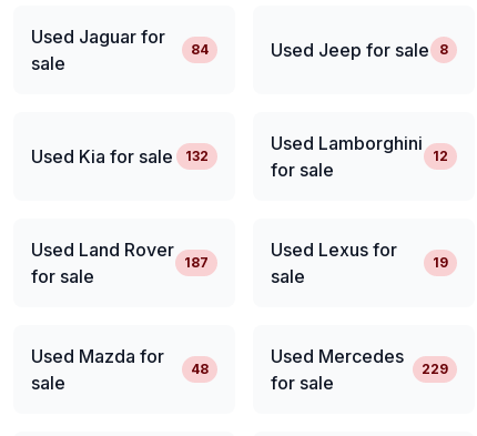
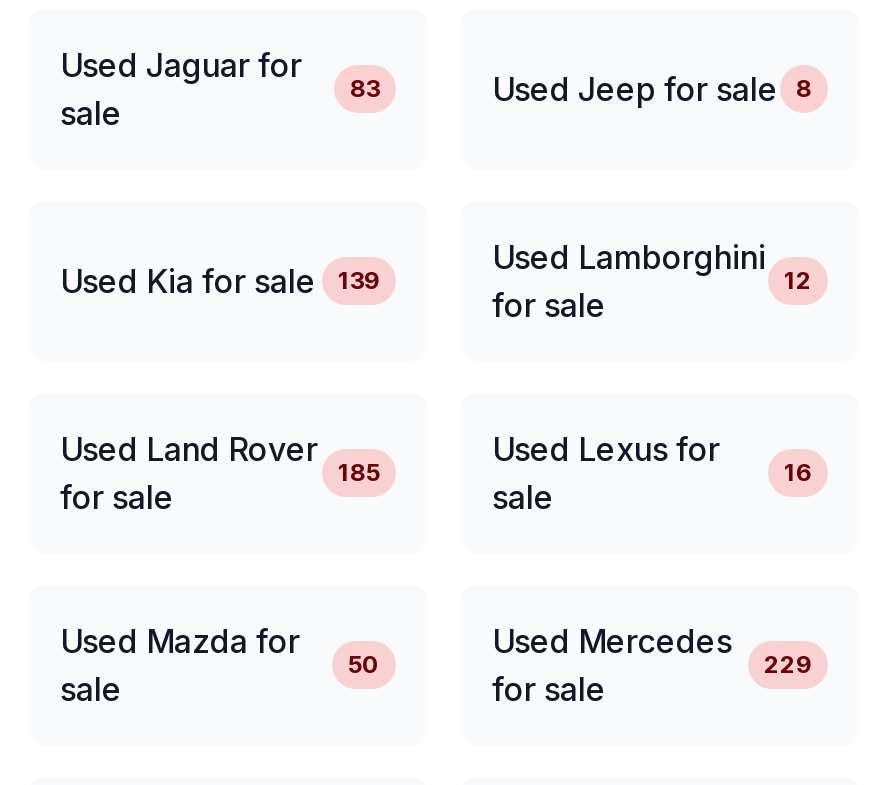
[191,41,209,58] 84 -> [350,73,380,103] 83
[31,145,209,168] Used Kia for sale 132 -> [60,261,380,301] Used Kia for sale 139
[184,254,209,271] 187 -> [338,457,380,487] 185
[433,254,448,271] 19 -> [784,457,812,487] 16
[191,361,209,377] 48 -> [348,649,380,679] 50

